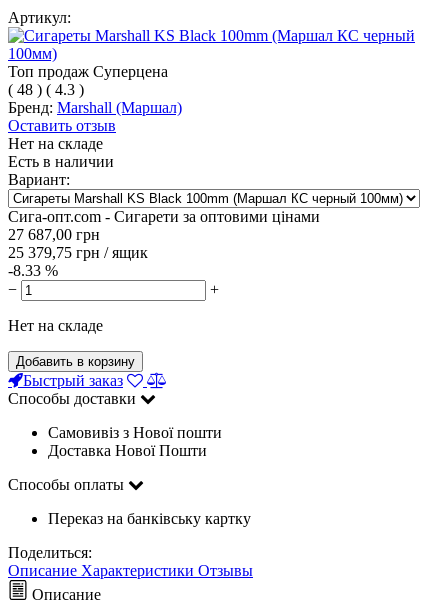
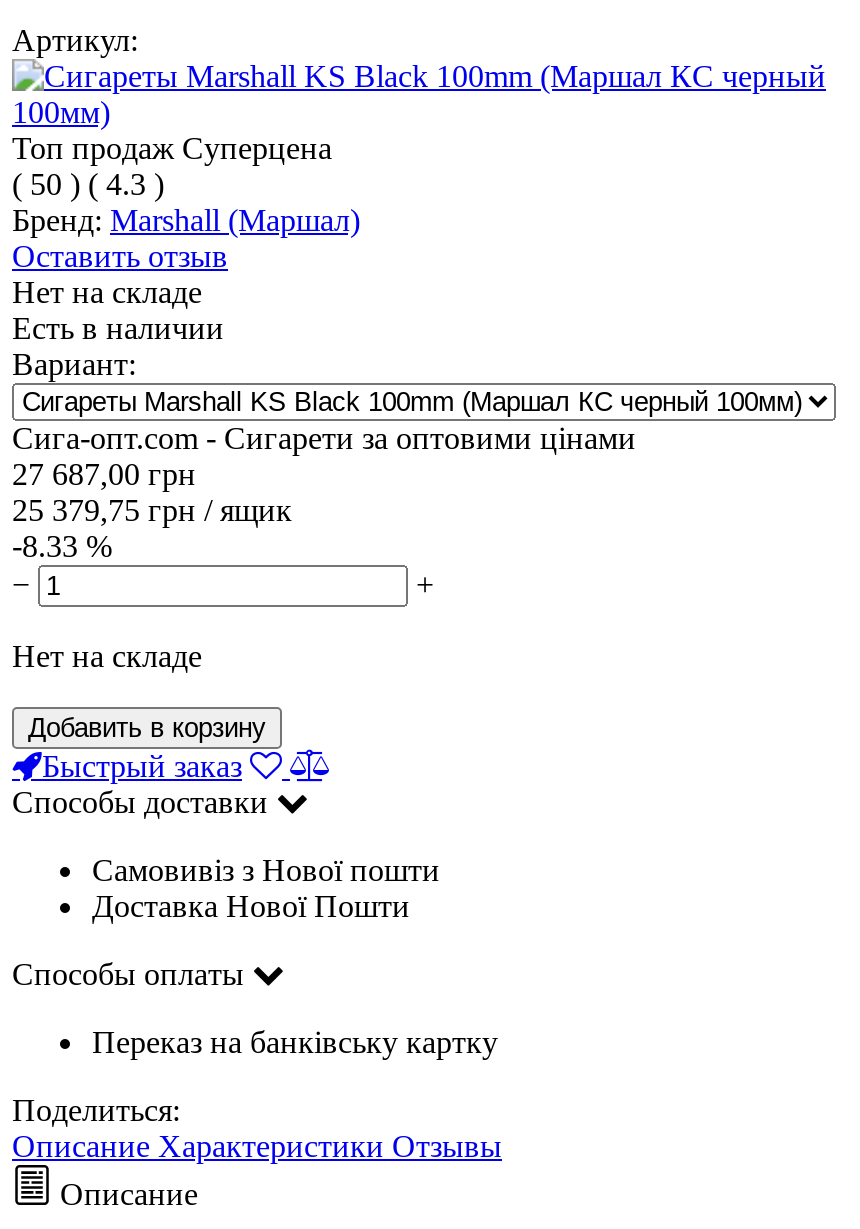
[8,81,84,98] (48) (4.3) -> [12,167,164,201] (50) (4.3)

